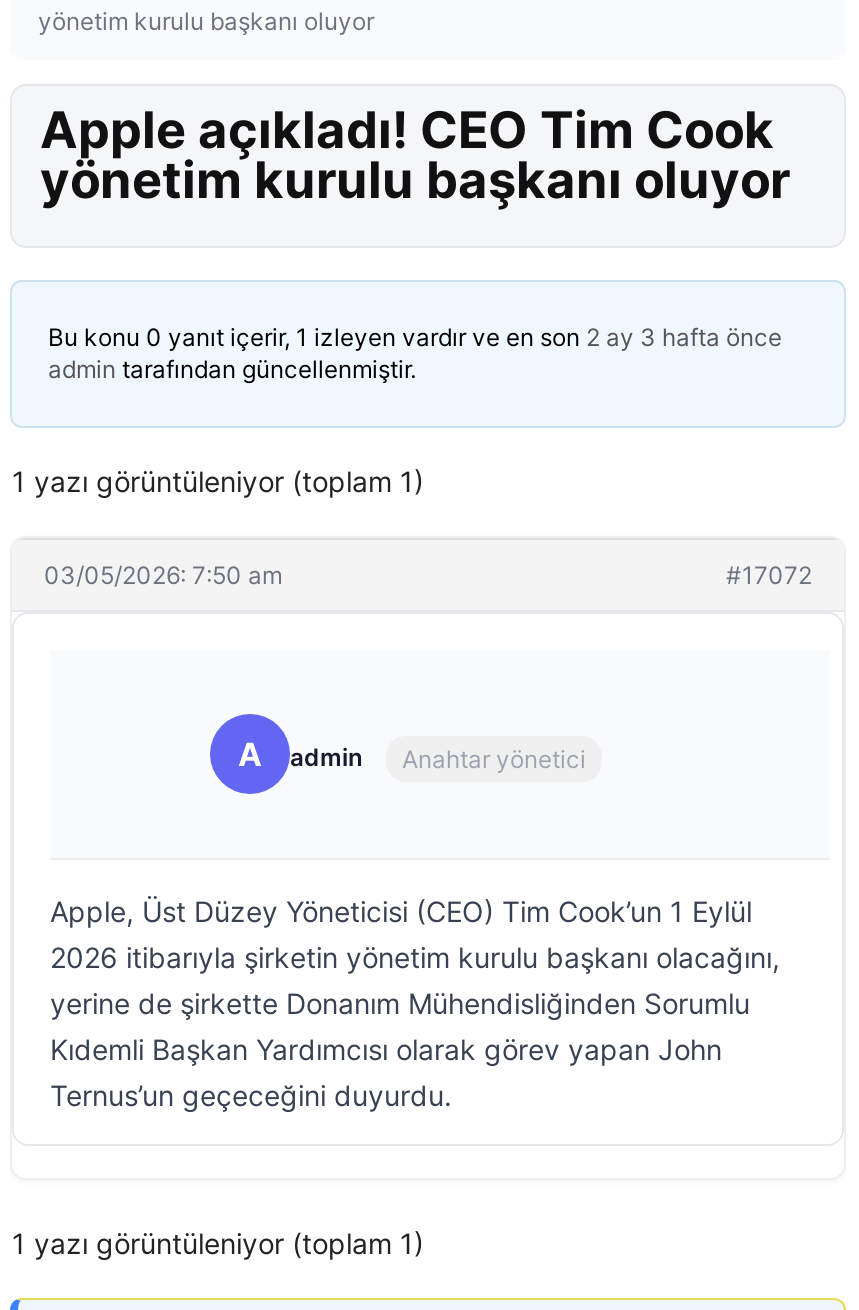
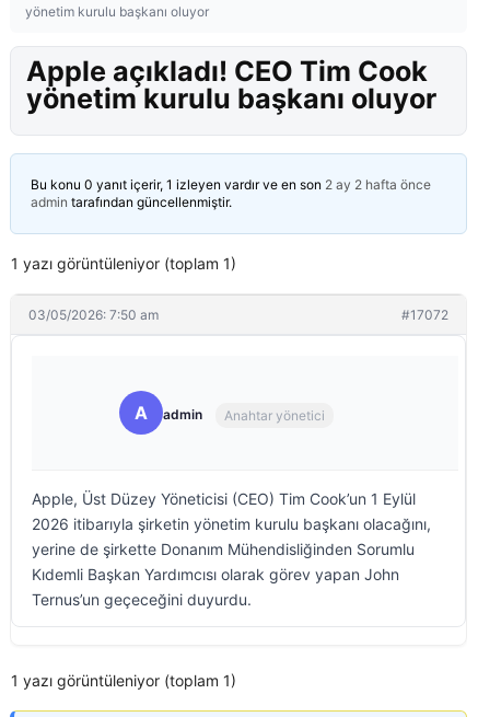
[48,322,782,352] Bu konu 0 yanıt içerir, 1 izleyen vardır ve en son 2 ay 3 hafta önce -> [31,176,431,193] Bu konu 0 yanıt içerir, 1 izleyen vardır ve en son 2 ay 2 hafta önce

